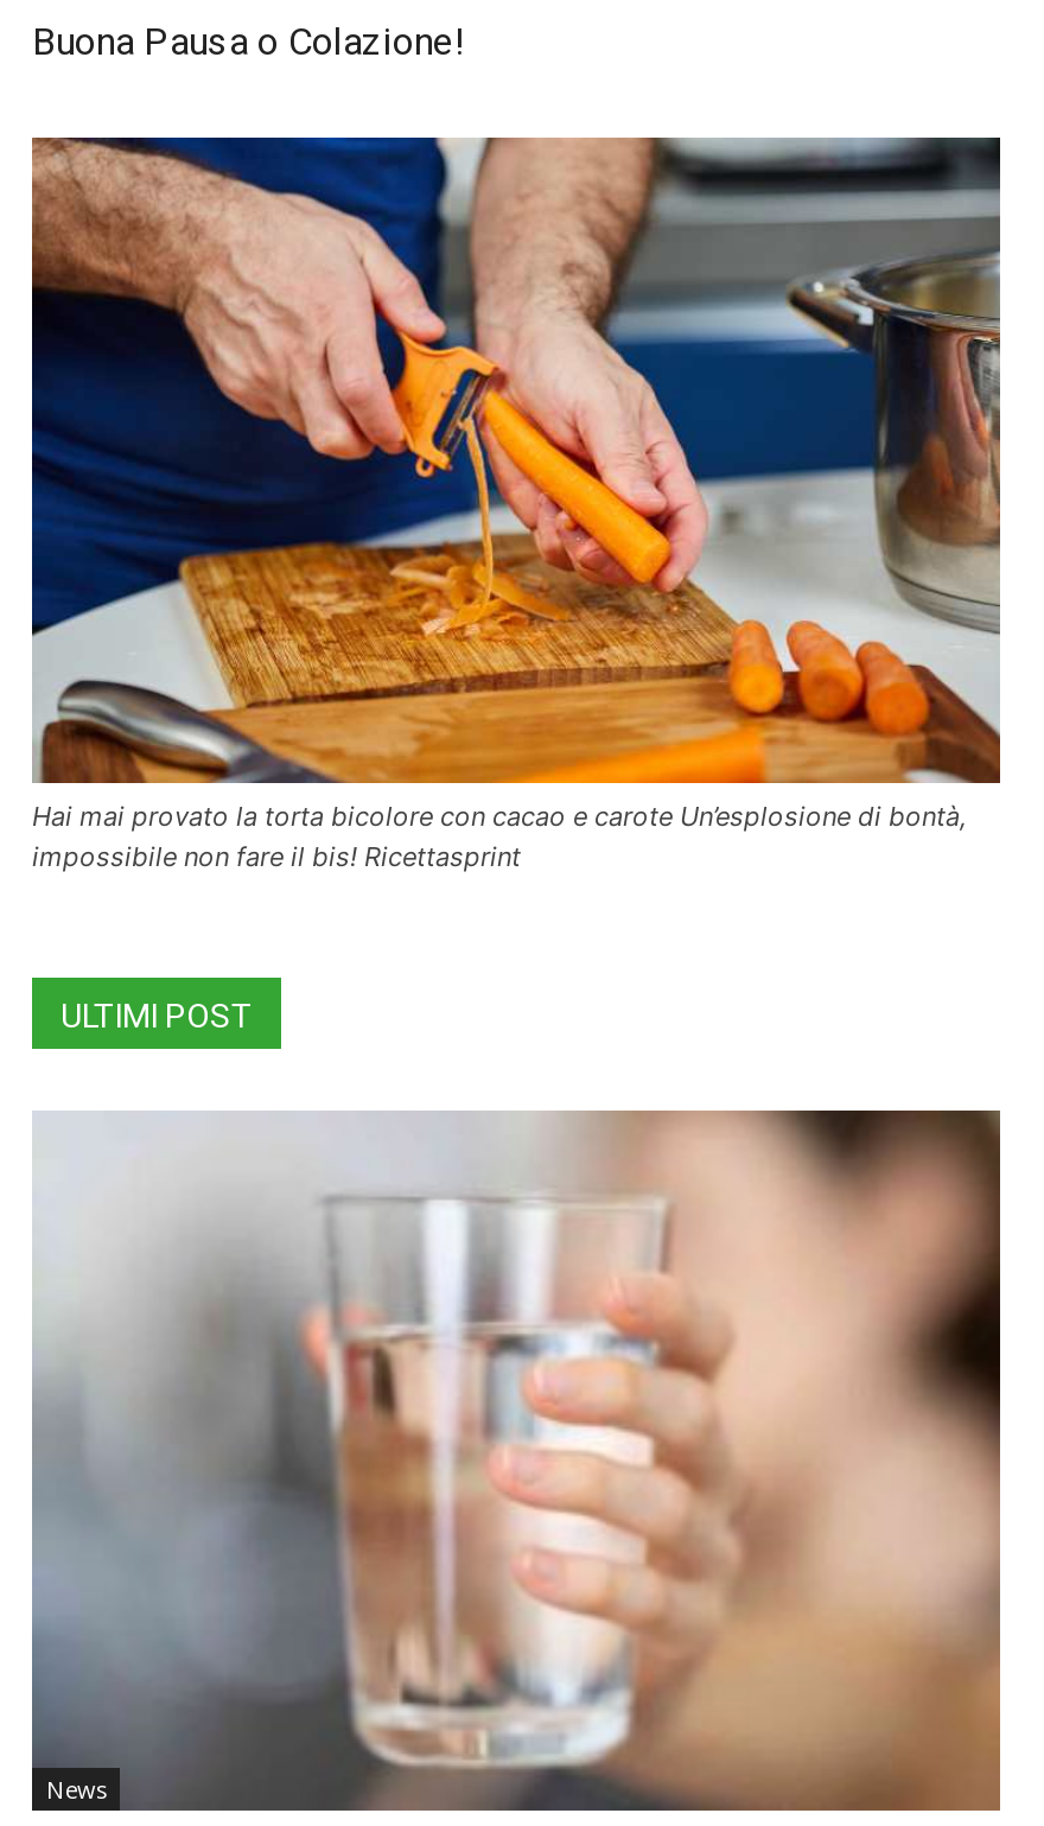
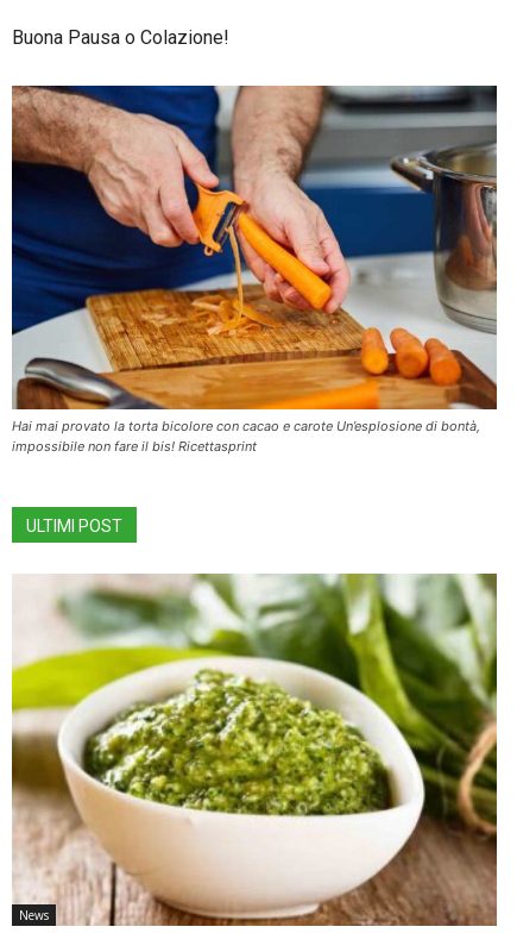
[30,1109,1002,1812] [image] -> [11,572,498,927] [image]

